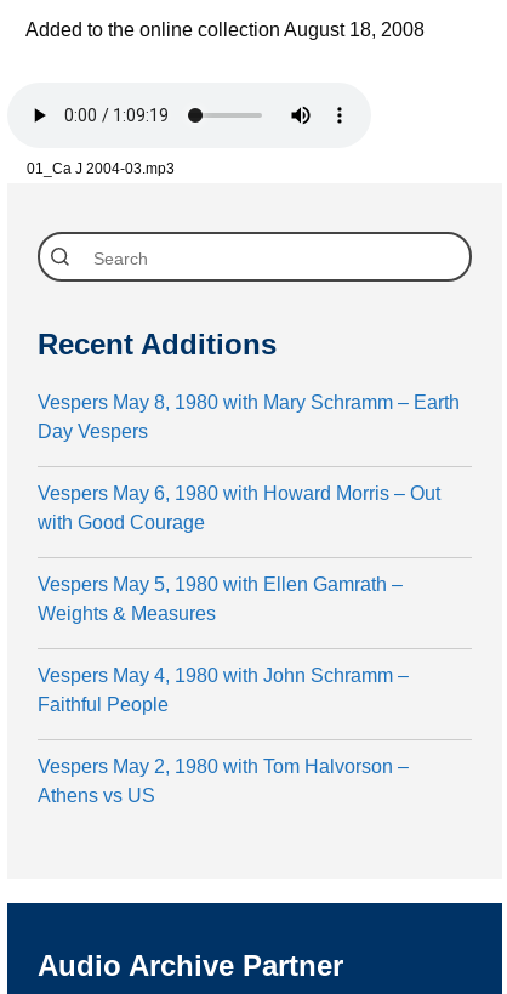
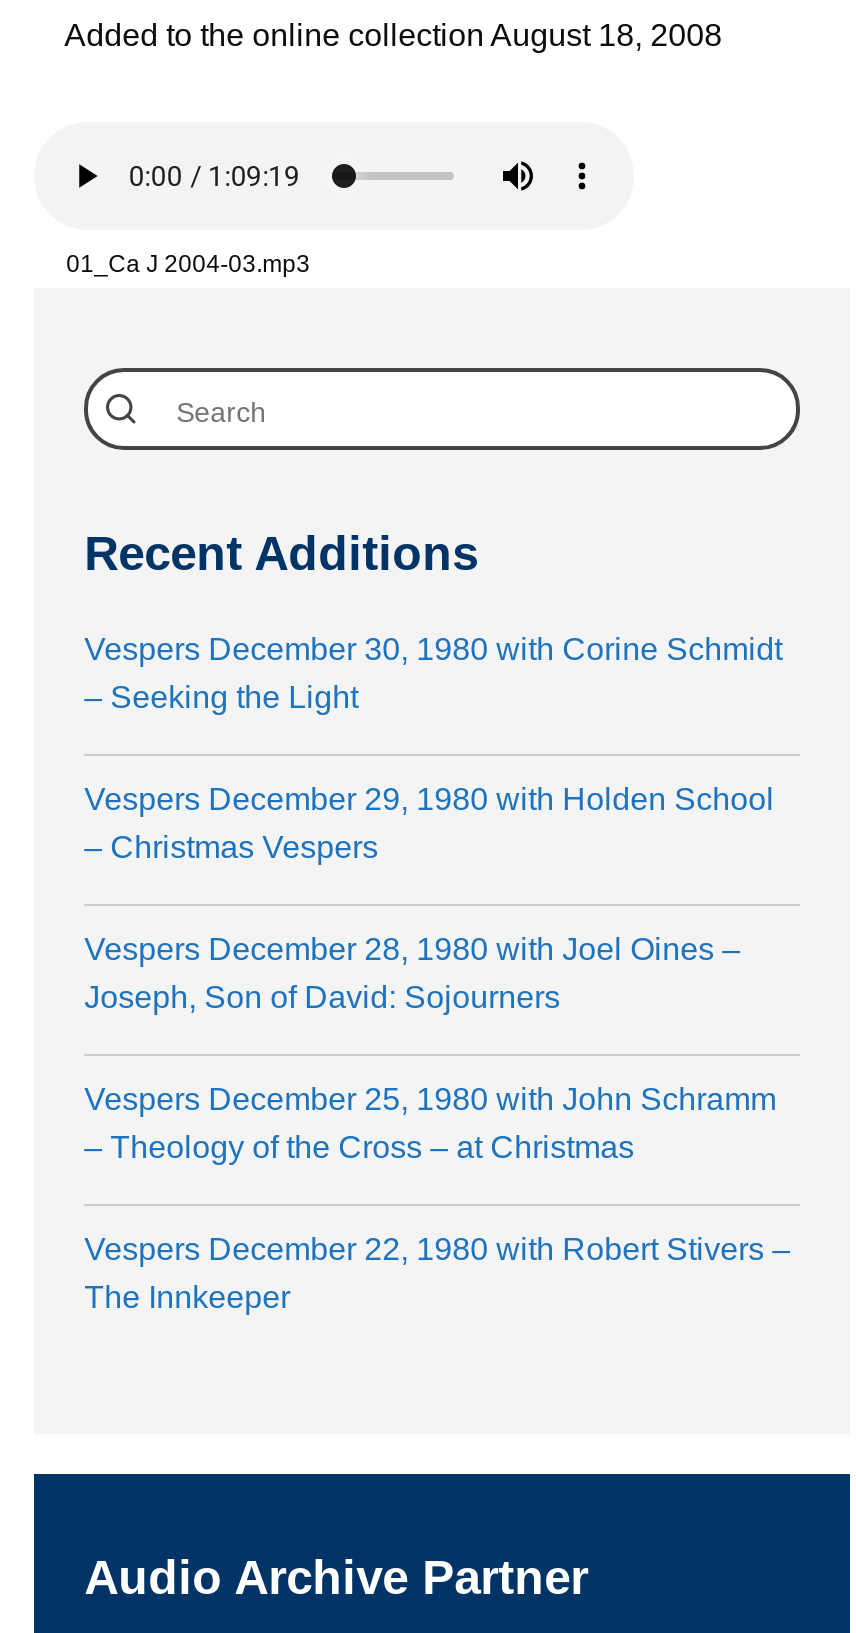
[38,392,460,442] Vespers May 8, 1980 with Mary Schramm – Earth | Day Vespers -> [84,632,782,714] Vespers December 30, 1980 with Corine Schmidt | – Seeking the Light
[38,483,441,533] Vespers May 6, 1980 with Howard Morris – Out | with Good Courage -> [84,782,774,864] Vespers December 29, 1980 with Holden School | – Christmas Vespers
[38,574,403,624] Vespers May 5, 1980 with Ellen Gamrath – | Weights & Measures -> [84,932,740,1014] Vespers December 28, 1980 with Joel Oines – | Joseph, Son of David: Sojourners
[38,665,409,715] Vespers May 4, 1980 with John Schramm – | Faithful People -> [84,1082,776,1164] Vespers December 25, 1980 with John Schramm | – Theology of the Cross – at Christmas
[38,756,409,806] Vespers May 2, 1980 with Tom Halvorson – | Athens vs US -> [84,1232,790,1314] Vespers December 22, 1980 with Robert Stivers – | The Innkeeper

